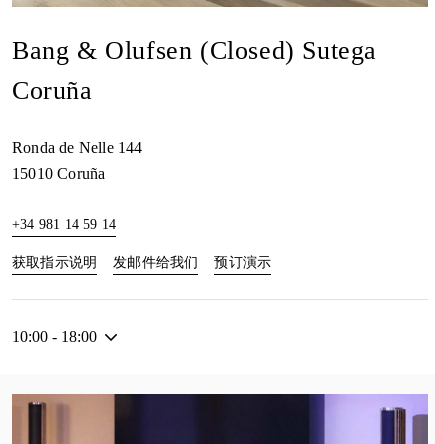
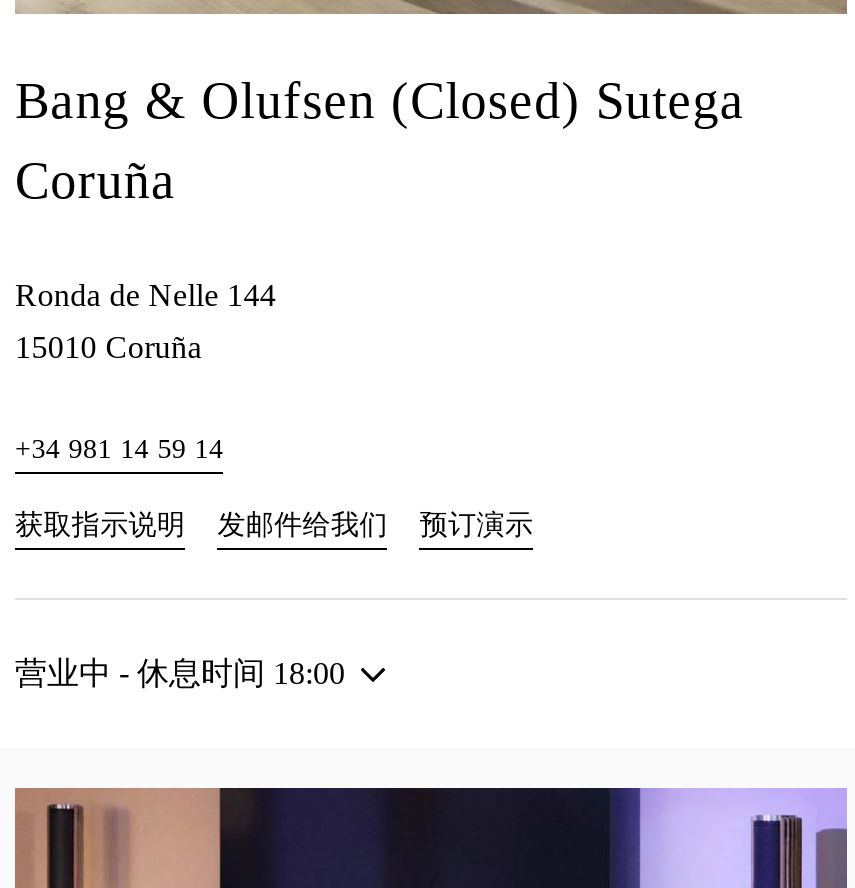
[12,328,97,345] 10:00 - 18:00 -> [15,657,345,691] 营业中 - 休息时间18:00

